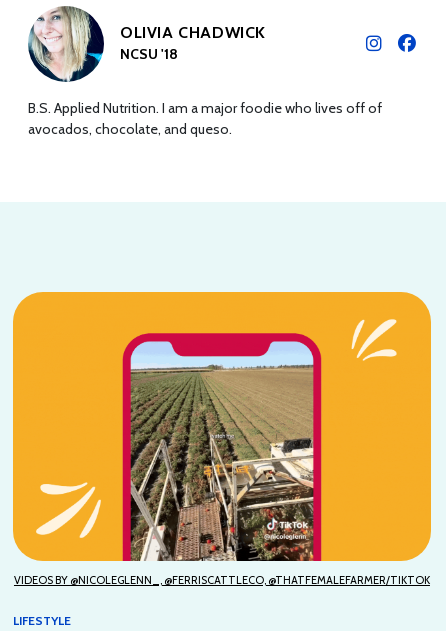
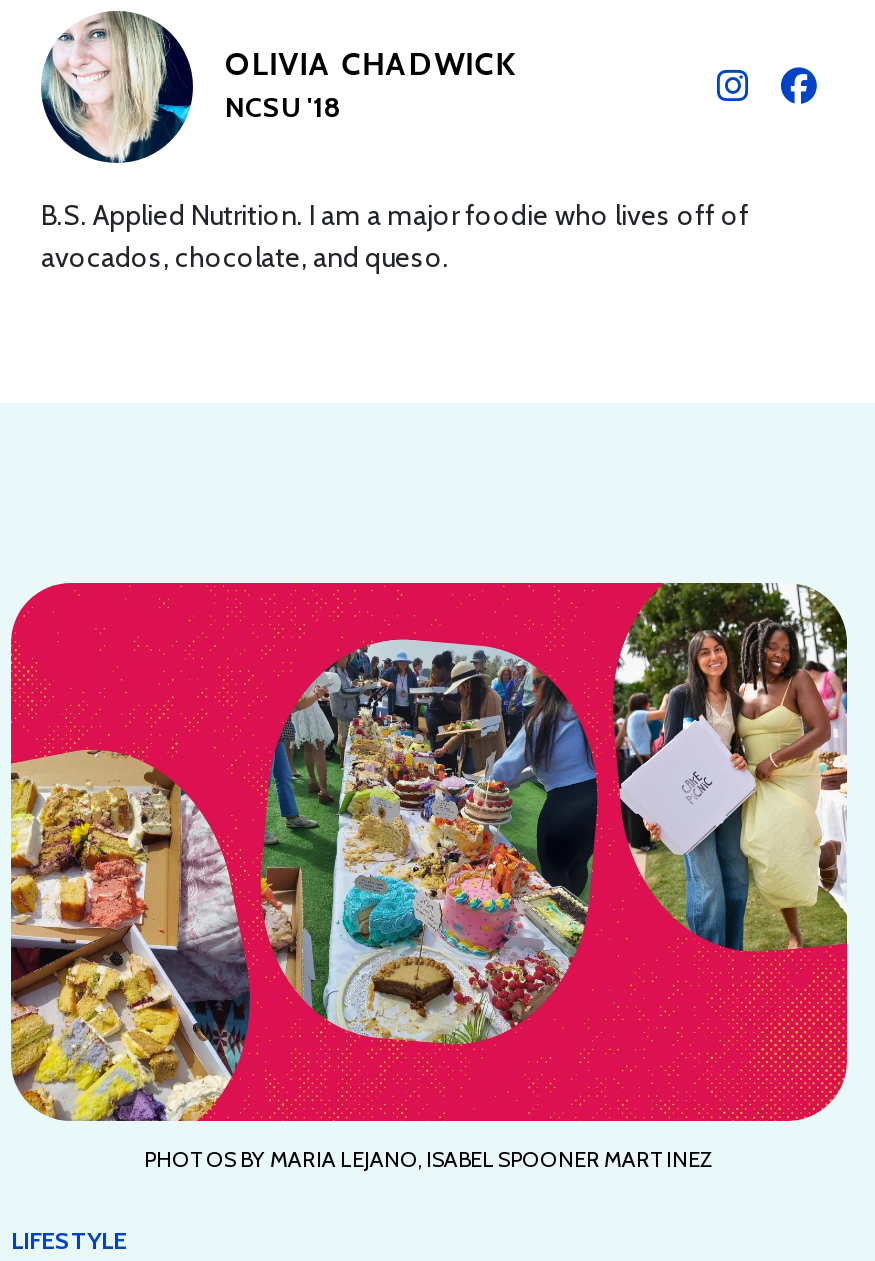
[12,291,432,587] [image] | VIDEOS BY @NICOLEGLENN_, @FERRISCATTLECO, @THATFEMALEFARMER/TIKTOK -> [9,581,849,1173] [image] | PHOTOS BY MARIA LEJANO, ISABEL SPOONER MARTINEZ

